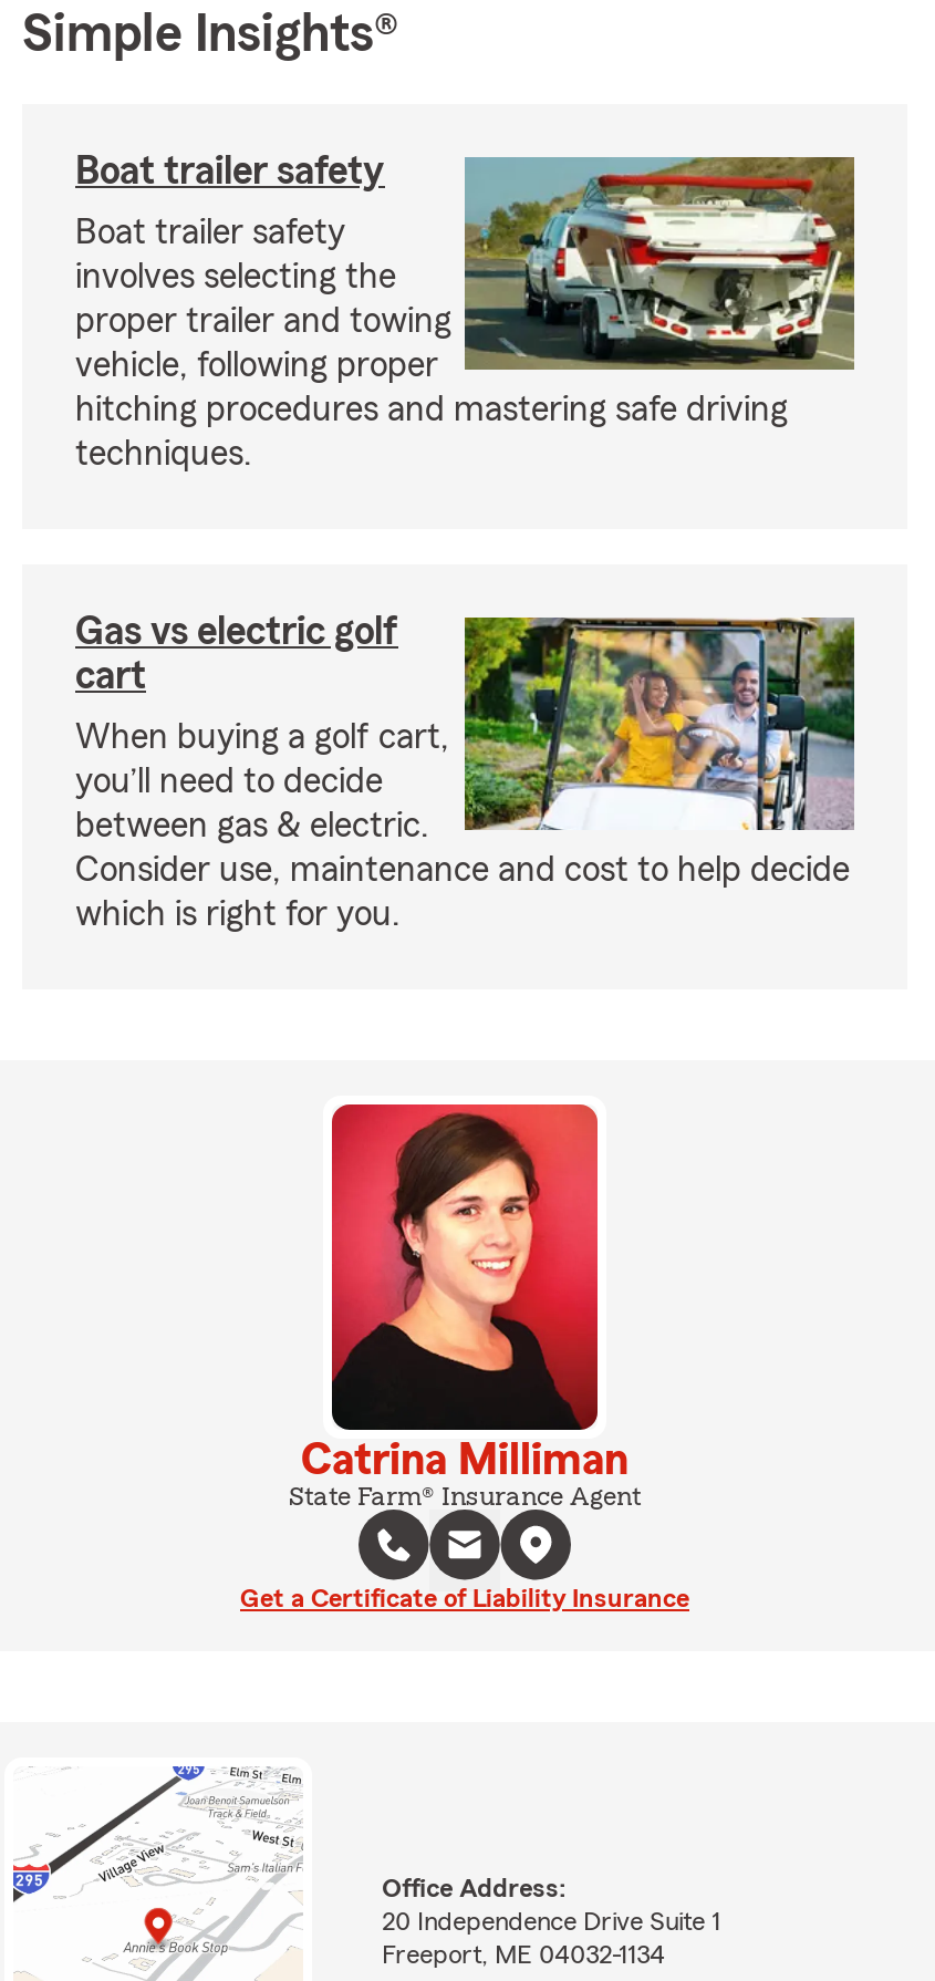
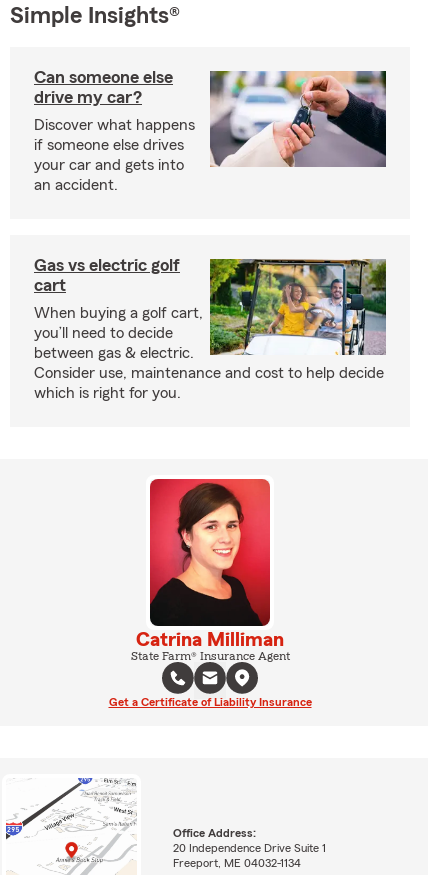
[75,151,385,190] Boat trailer safety -> [34,68,173,106] Can someone else | drive my car?
[75,155,856,471] [image] | Boat trailer safety | involves selecting the | proper trailer and towing | vehicle, following proper | hitching procedures and mastering safe driving | techniques. -> [34,70,387,193] [image] | Discover what happens | if someone else drives | your car and gets into | an accident.

